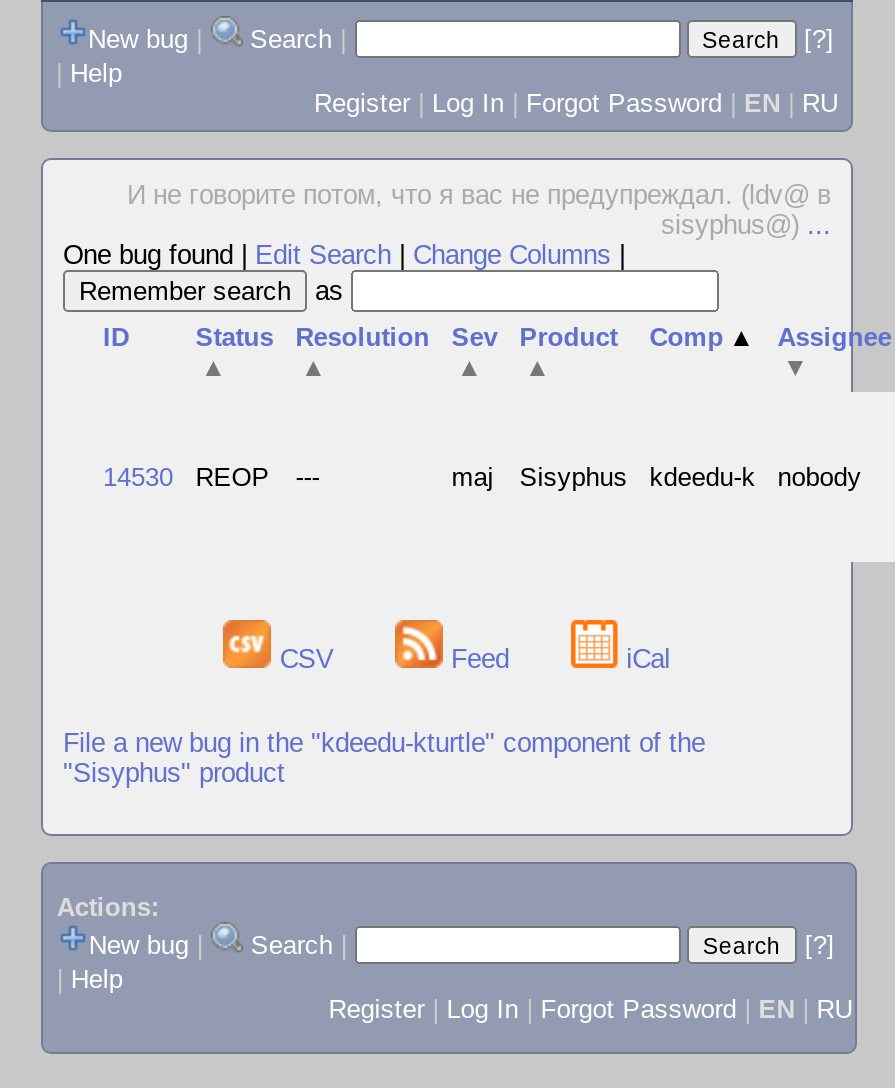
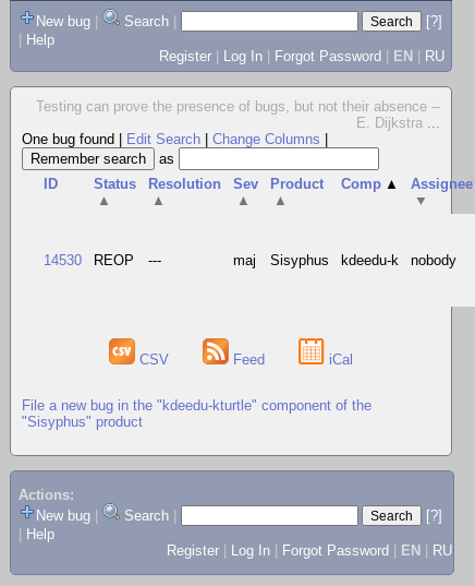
[127,180,831,240] И не говорите потом, что я вас не предупреждал. (ldv@ в | sisyphus@)... -> [36,98,440,131] Testing can prove the presence of bugs, but not their absence -- | E. Dijkstra...

